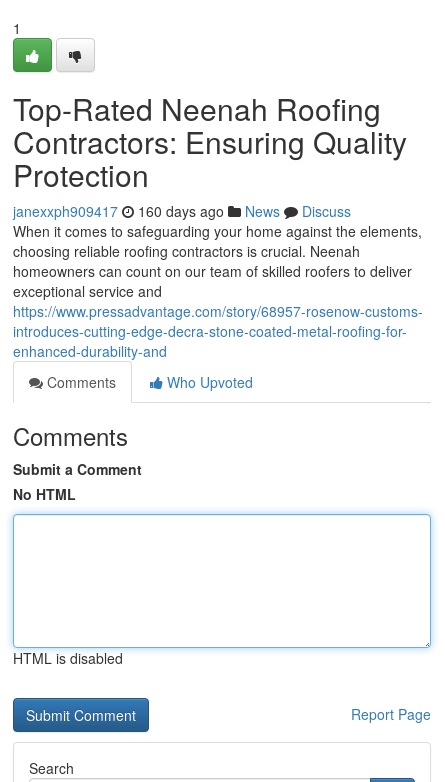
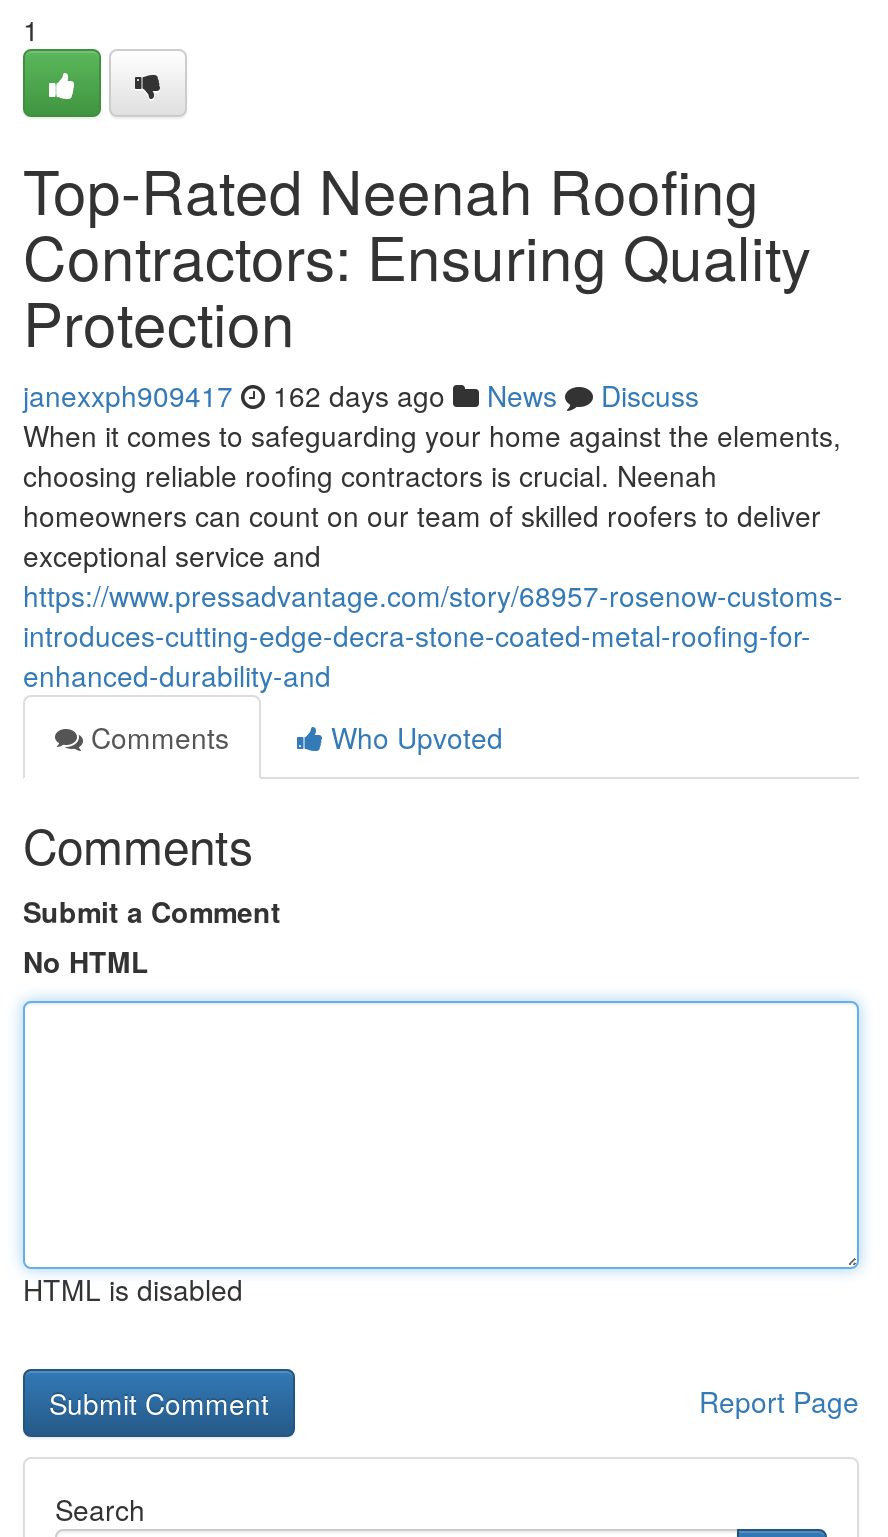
[13,201,351,221] janexxph909417 160 days ago News Discuss -> [23,375,699,415] janexxph909417 162 days ago News Discuss

